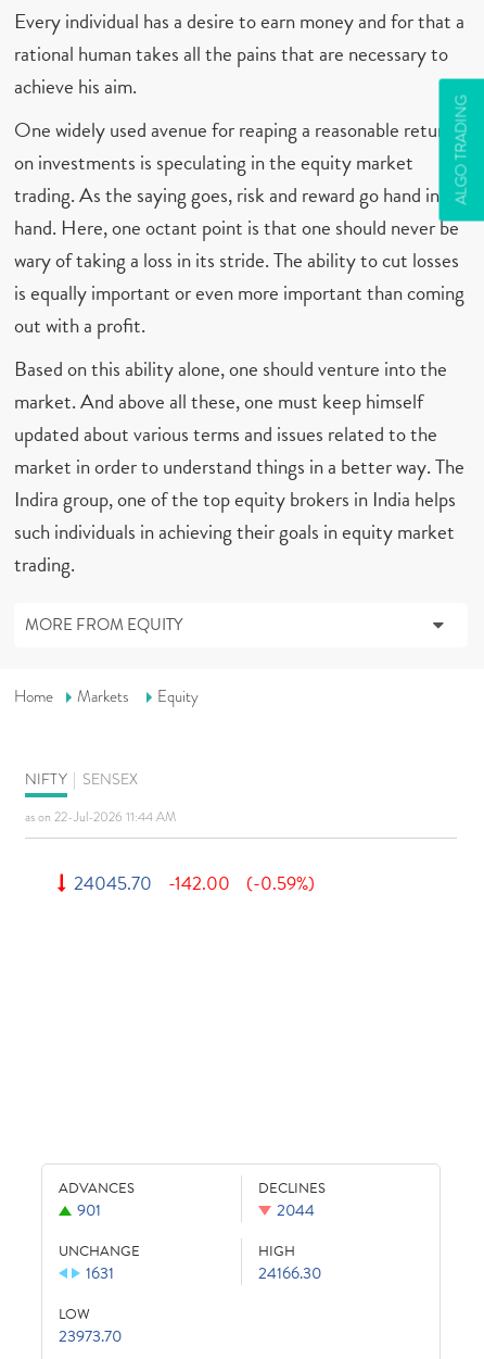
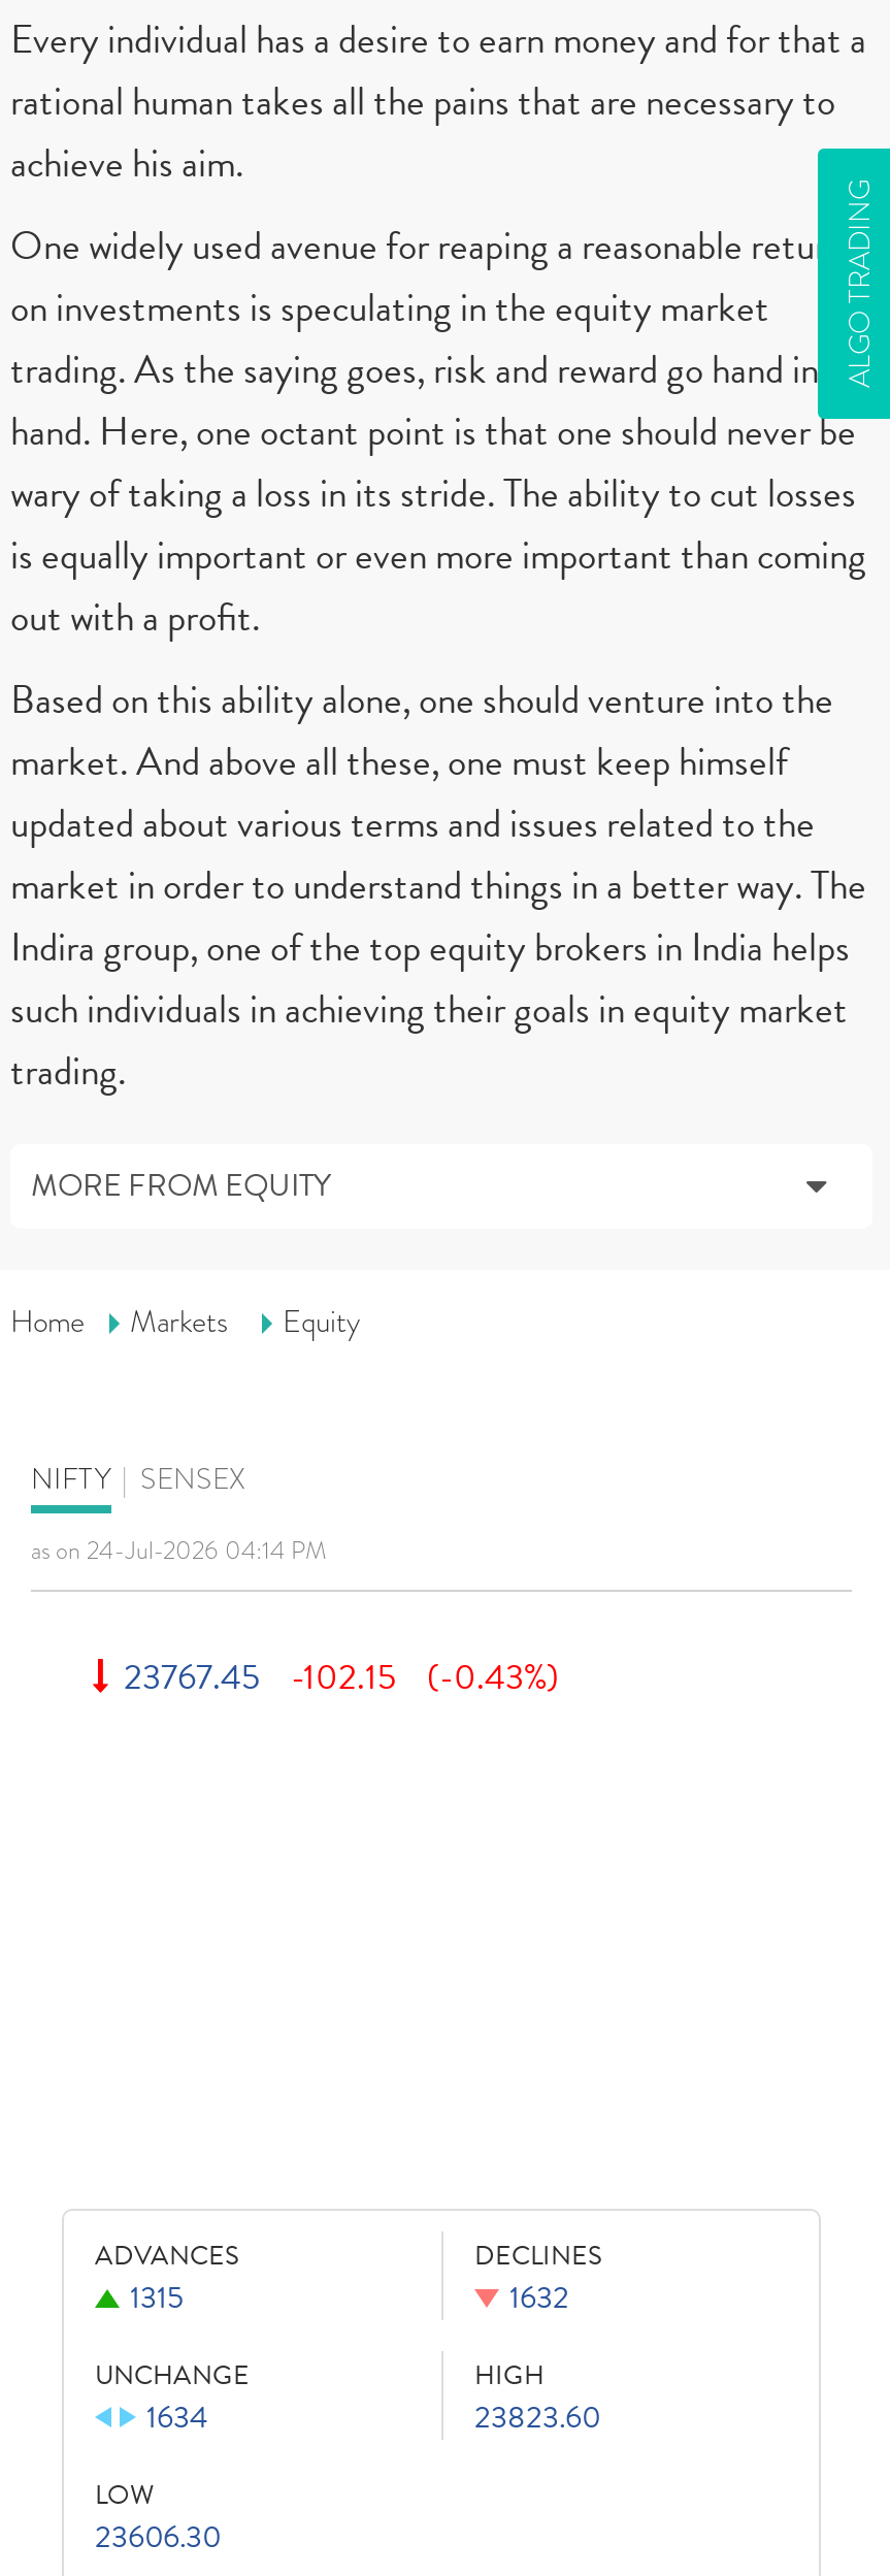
[25,809,176,826] as on 22-Jul-2026 11:44 AM -> [31,1535,326,1568] as on 24-Jul-2026 04:14 PM
[74,871,315,898] 24045.70 -142.00 (-0.59%) -> [124,1652,559,1704] 23767.45 -102.15 (-0.43%)
[77,1199,101,1223] 901 -> [130,2276,184,2321] 1315
[277,1199,315,1223] 2044 -> [509,2276,569,2321] 1632
[86,1262,114,1286] 1631 -> [146,2395,208,2441] 1634
[258,1262,321,1286] 24166.30 -> [474,2395,600,2441] 23823.60
[59,1325,122,1349] 23973.70 -> [95,2515,221,2560] 23606.30

